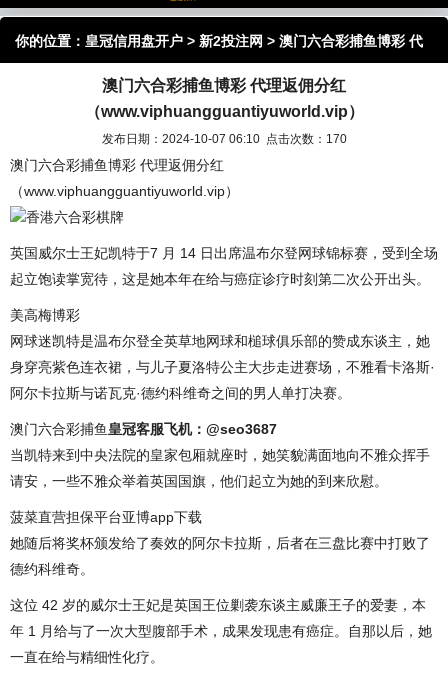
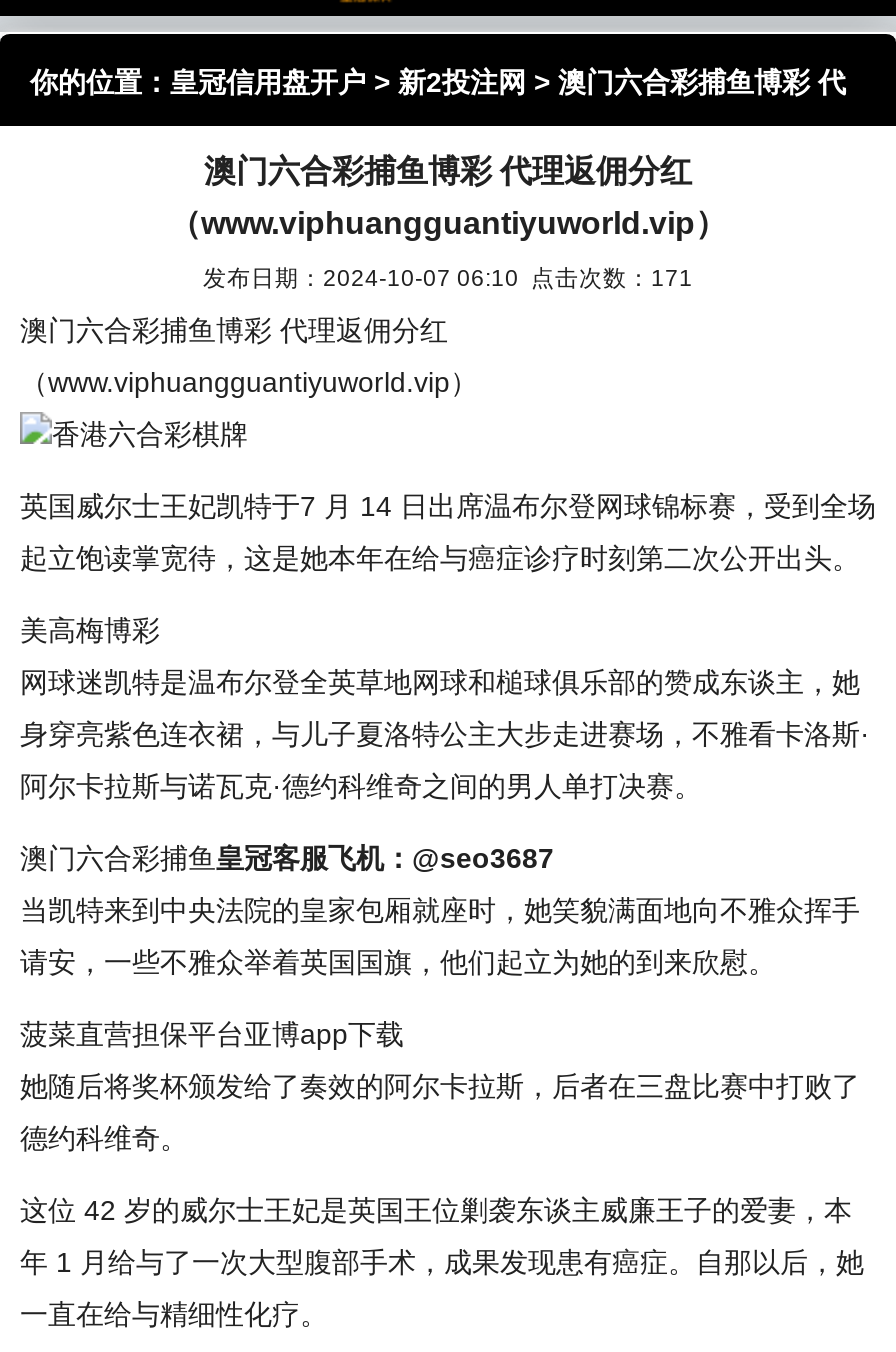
[101,132,346,145] 发布日期：2024-10-07 06:10 点击次数：170 -> [203,264,693,290] 发布日期：2024-10-07 06:10 点击次数：171

